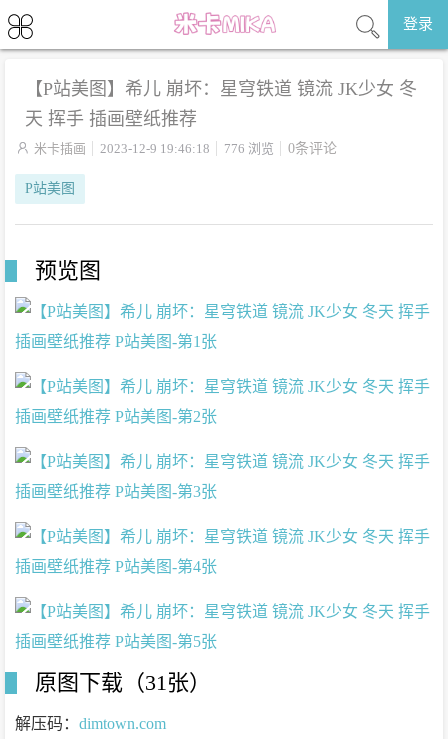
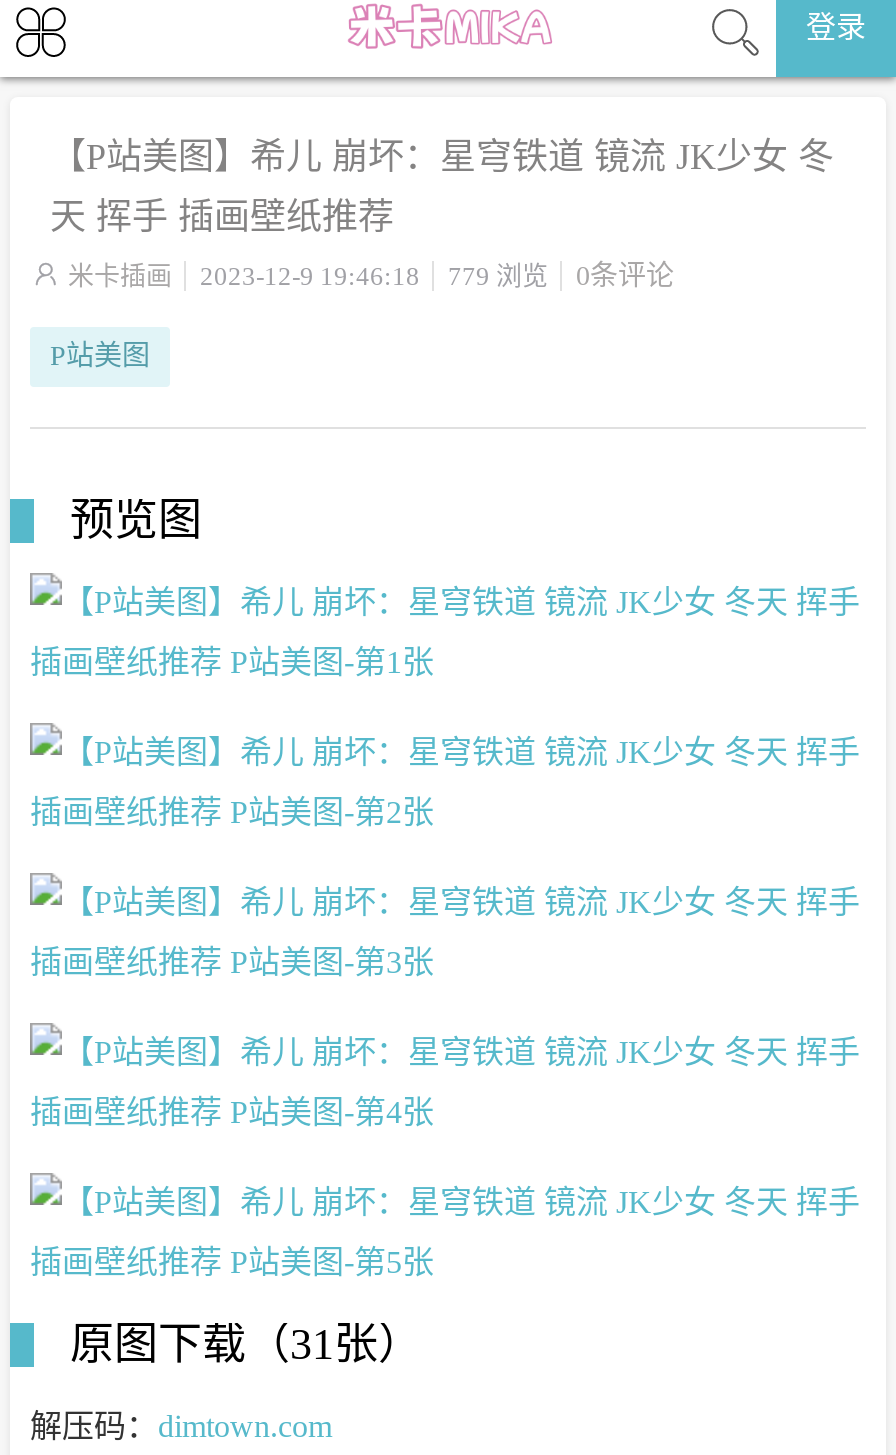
[224,141,274,156] 776 浏览 -> [448,261,548,291] 779 浏览

